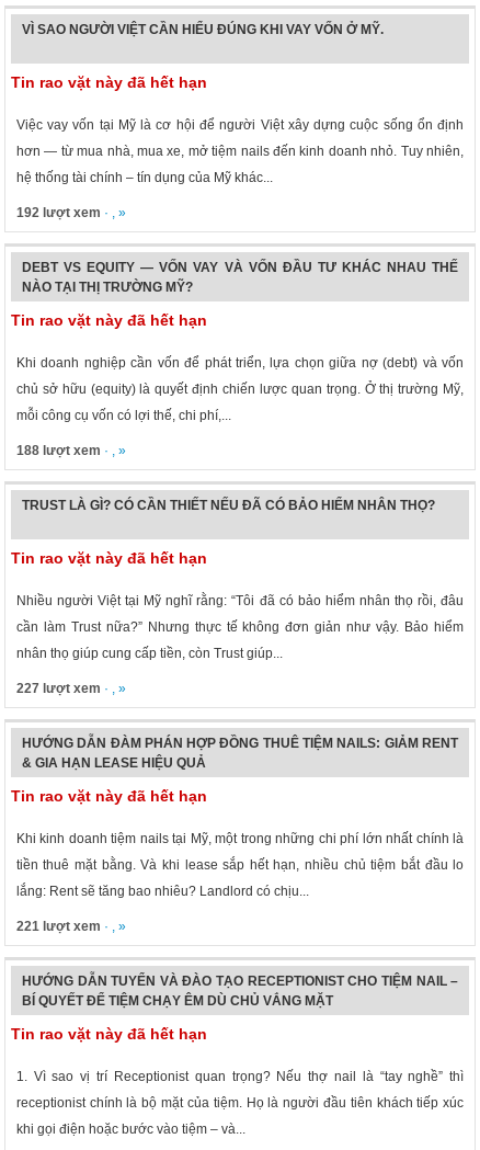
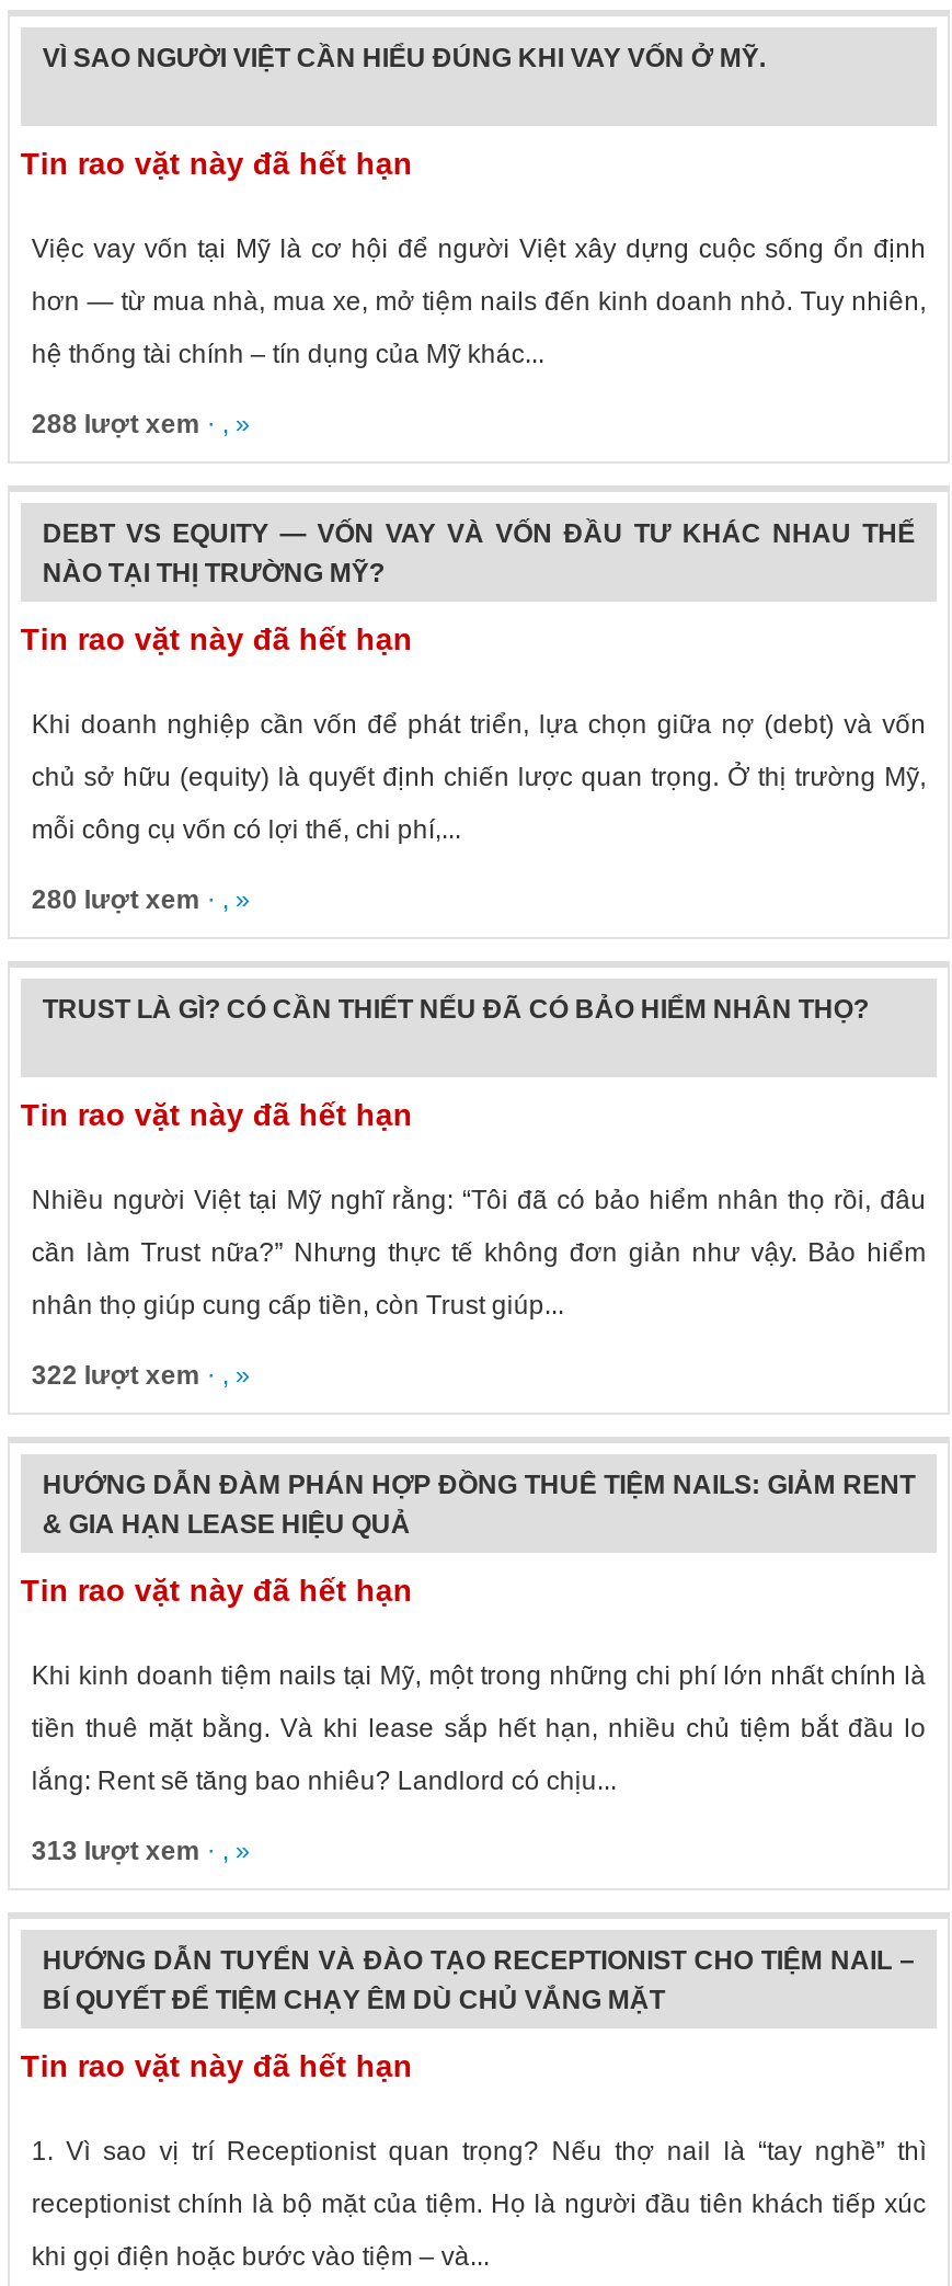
[16,205,126,220] 192 lượt xem · , » -> [32,409,251,439] 288 lượt xem · , »
[16,443,126,458] 188 lượt xem · , » -> [32,884,251,915] 280 lượt xem · , »
[16,681,126,696] 227 lượt xem · , » -> [32,1360,251,1391] 322 lượt xem · , »
[16,919,126,934] 221 lượt xem · , » -> [32,1836,251,1866] 313 lượt xem · , »

